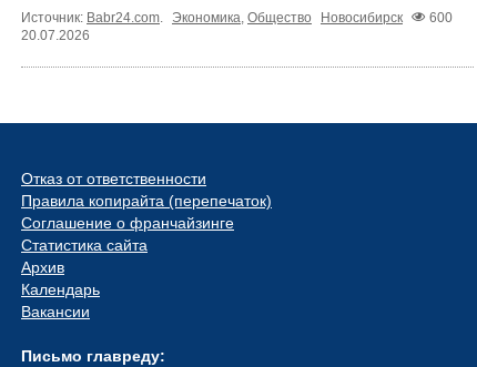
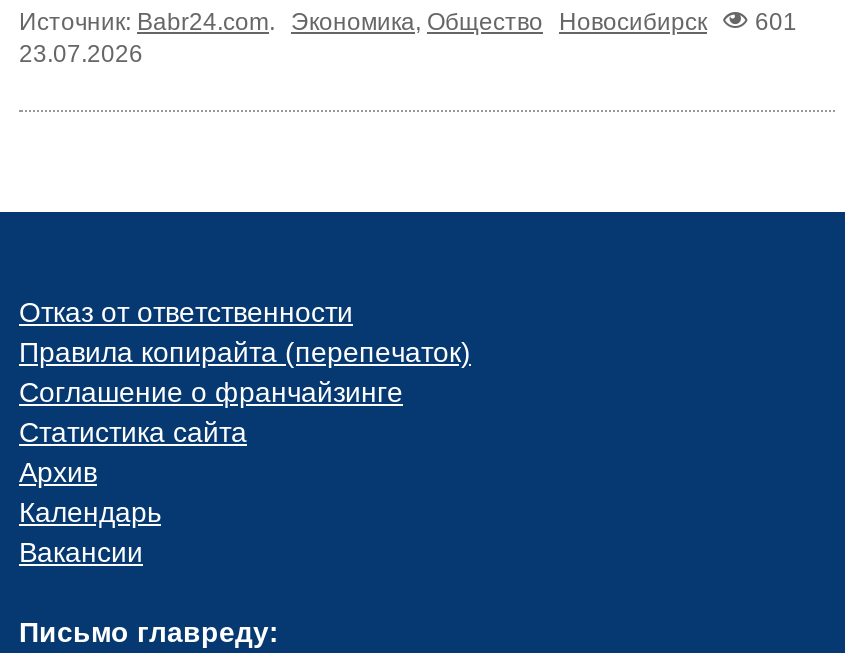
[21,10,453,26] Источник: Babr24.com. Экономика, Общество Новосибирск 600 -> [19,9,797,37] Источник: Babr24.com. Экономика, Общество Новосибирск 601
[21,28,90,43] 20.07.2026 -> [19,41,143,69] 23.07.2026

